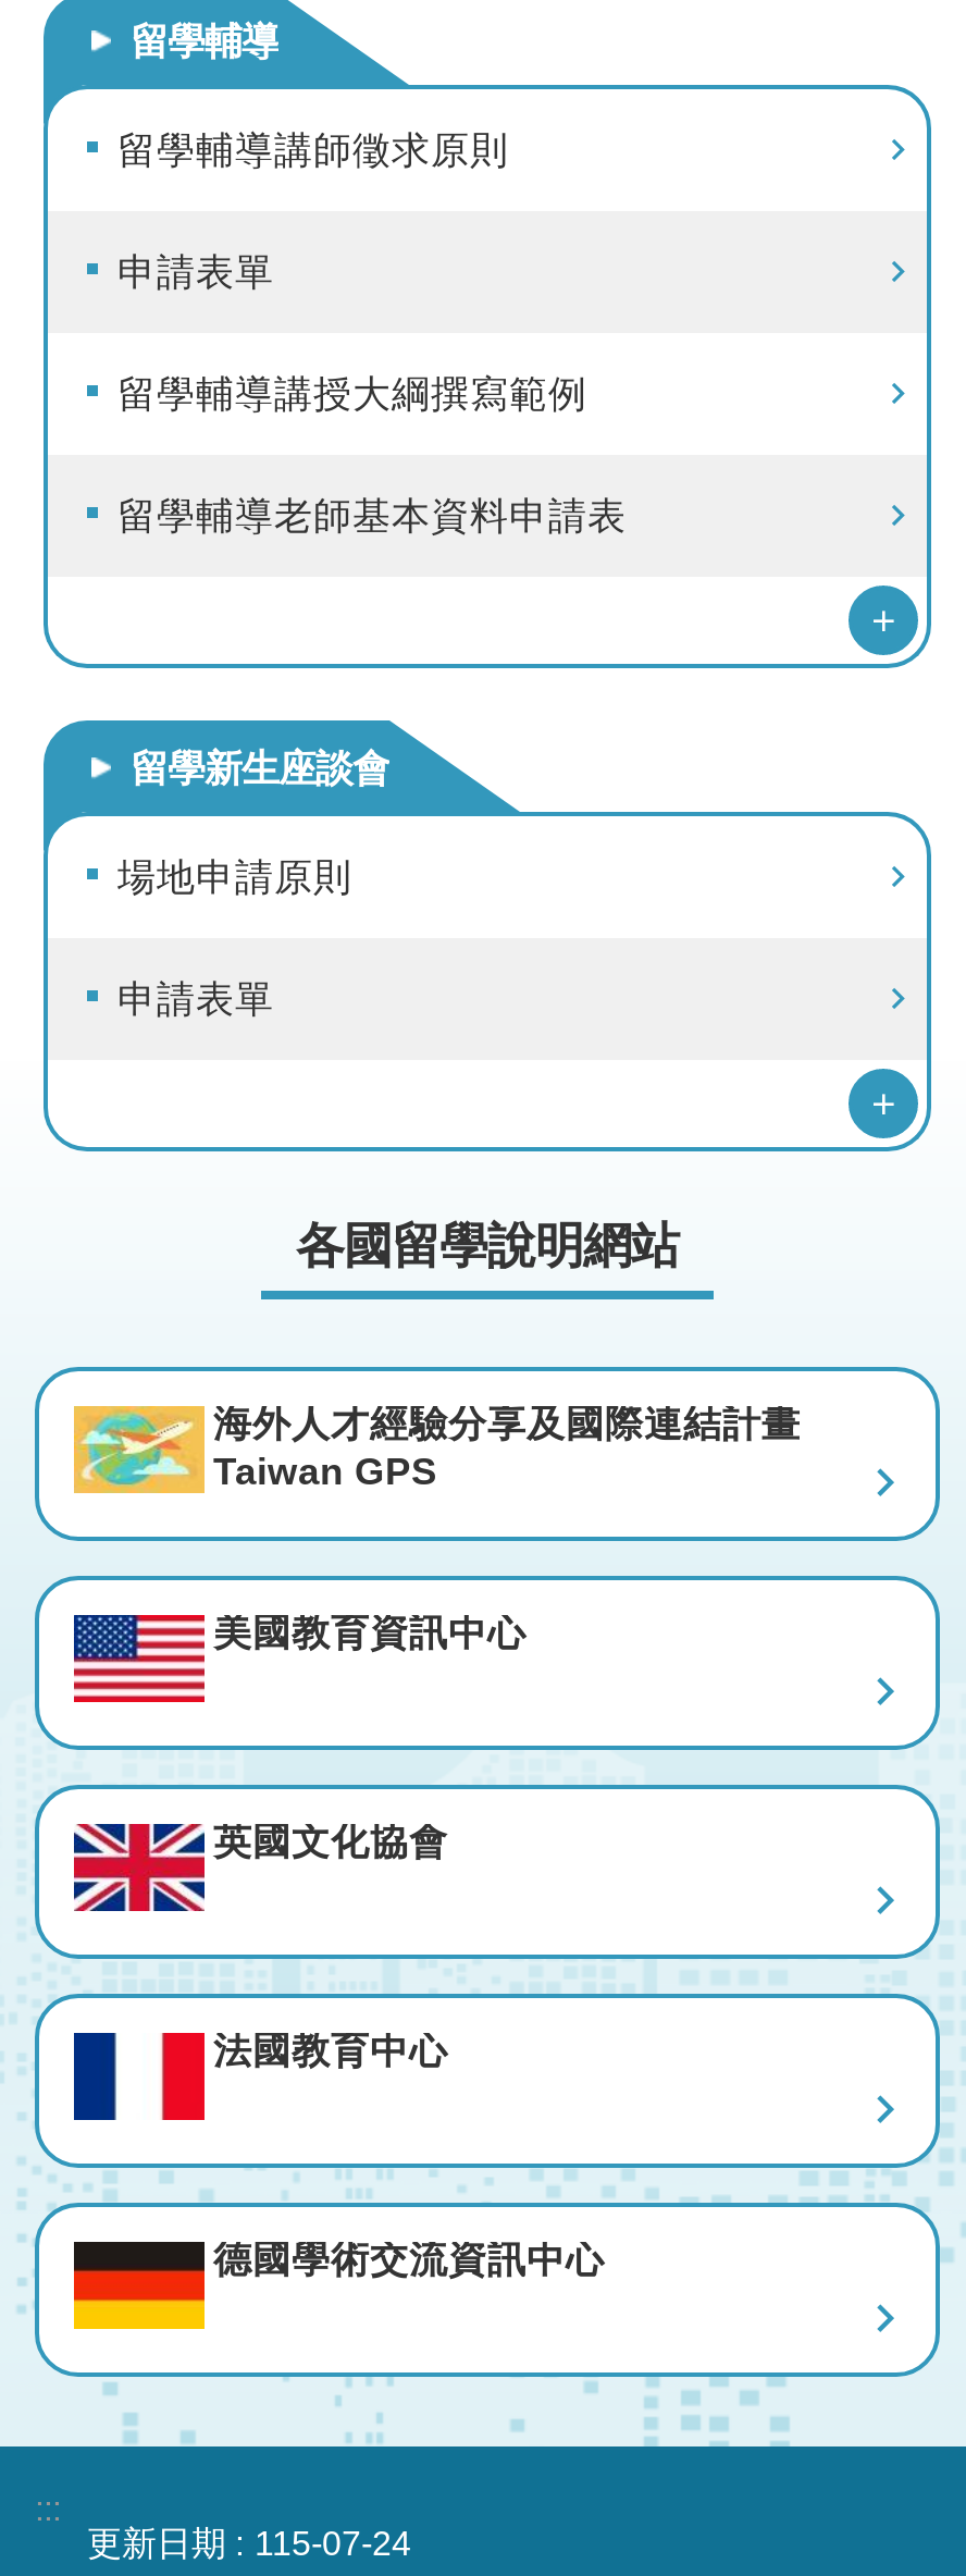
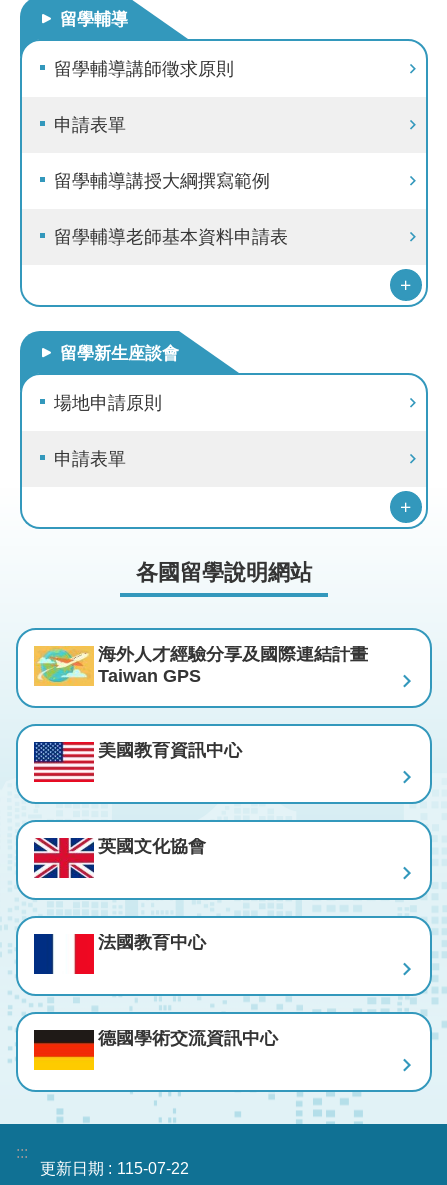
[87,2524,411,2561] 更新日期 115-07-24 -> [40,1160,189,1177] 更新日期 115-07-22

